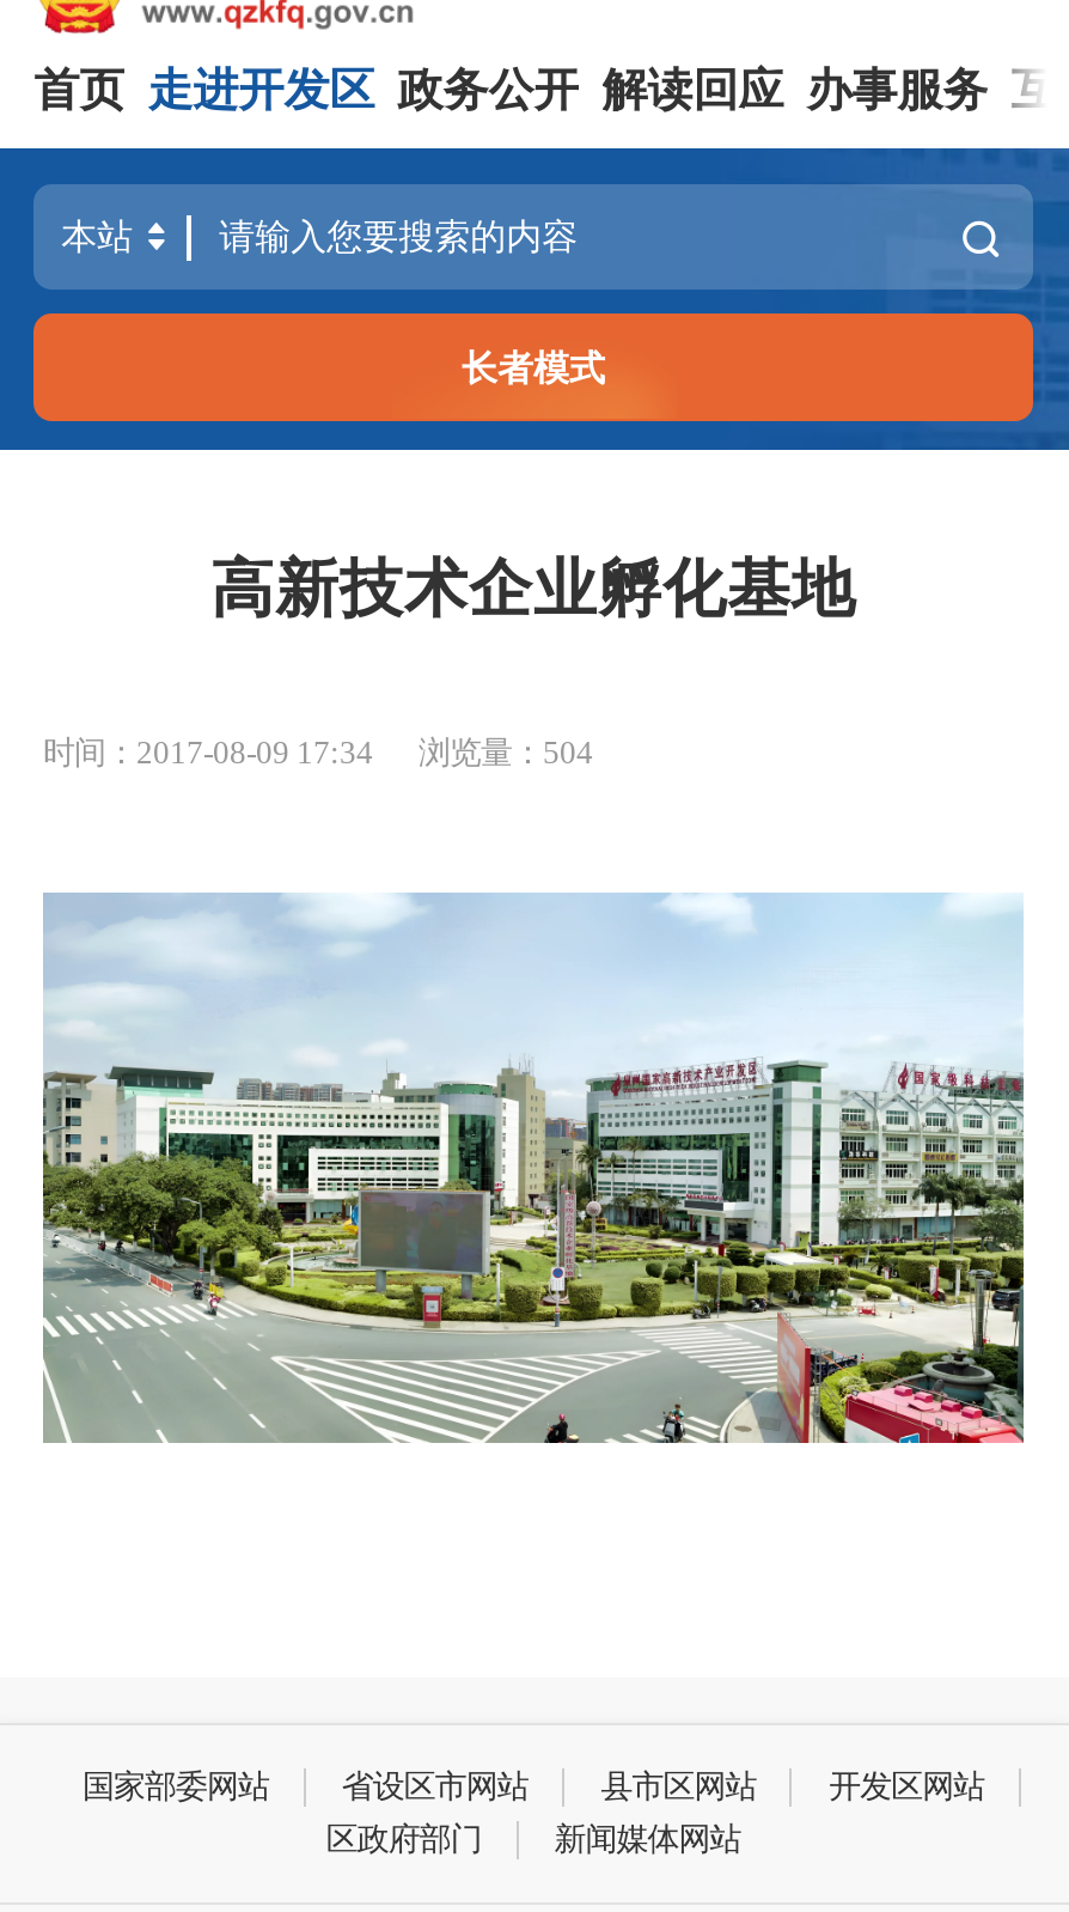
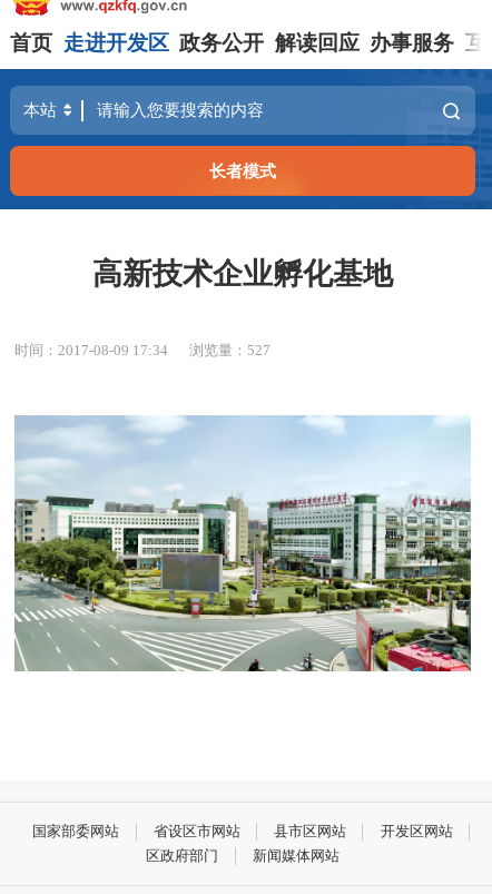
[43,735,593,771] 时间：2017-08-09 17:34 浏览量：504 -> [14,342,270,359] 时间：2017-08-09 17:34 浏览量：527

